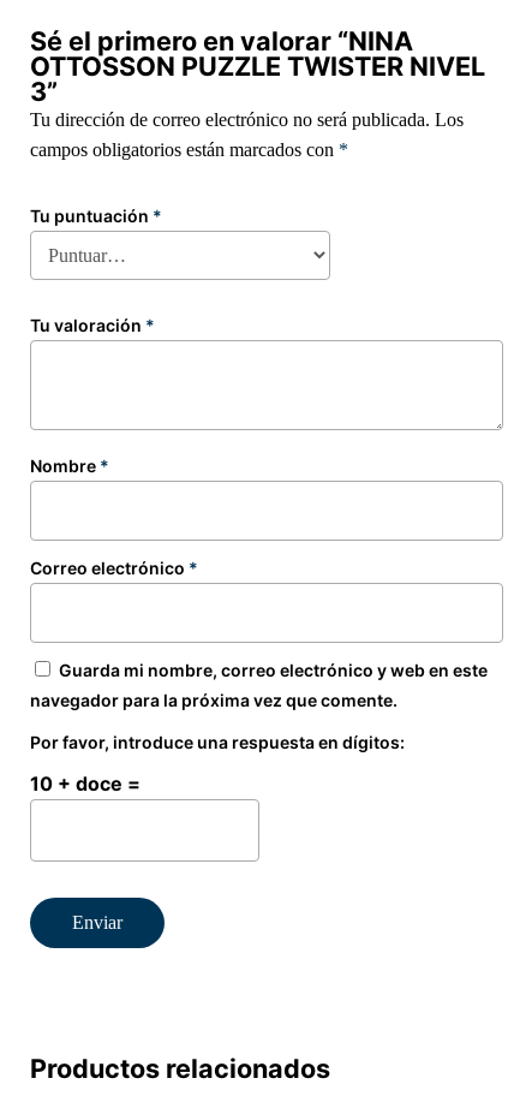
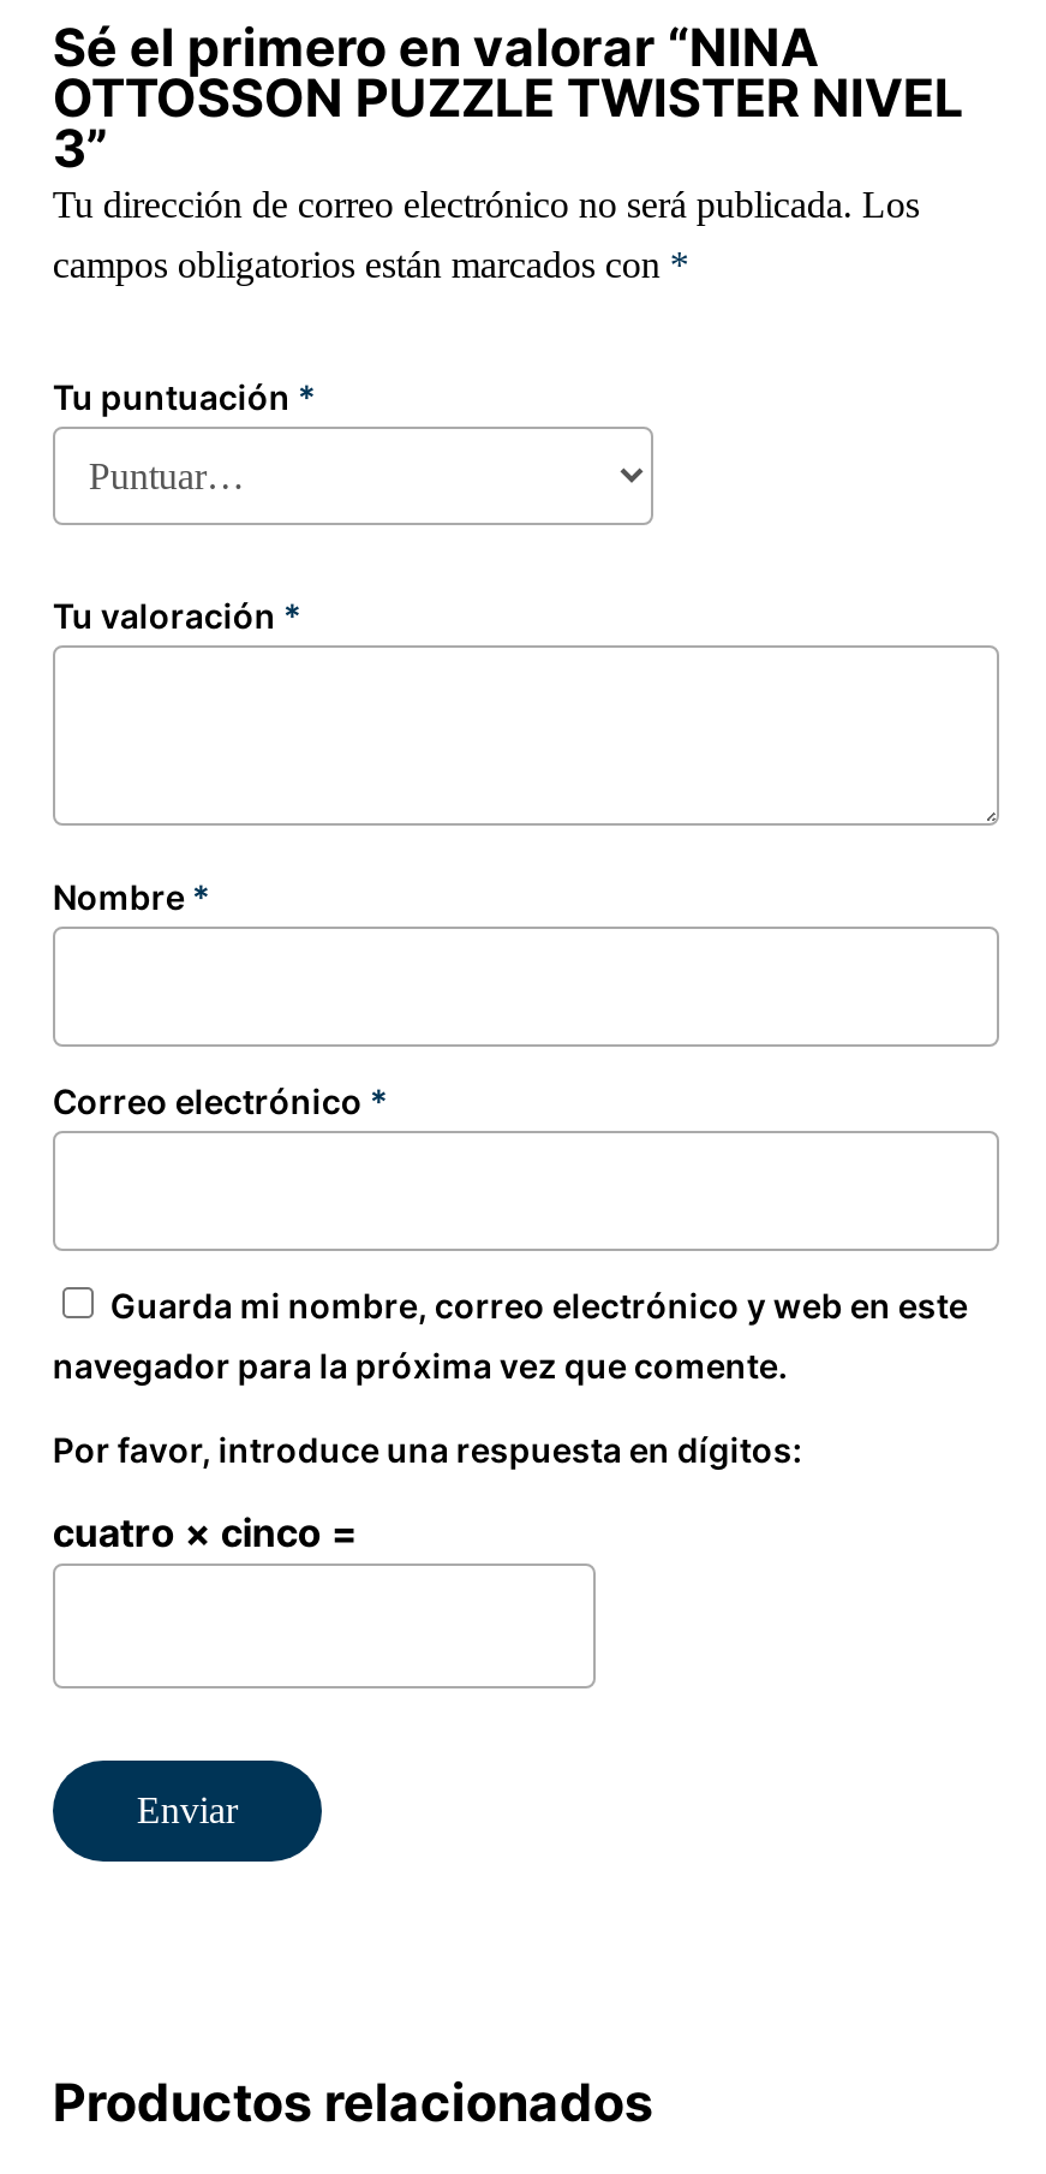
[30,772,140,796] 10 + doce = -> [53,1509,358,1557] cuatro × cinco =

